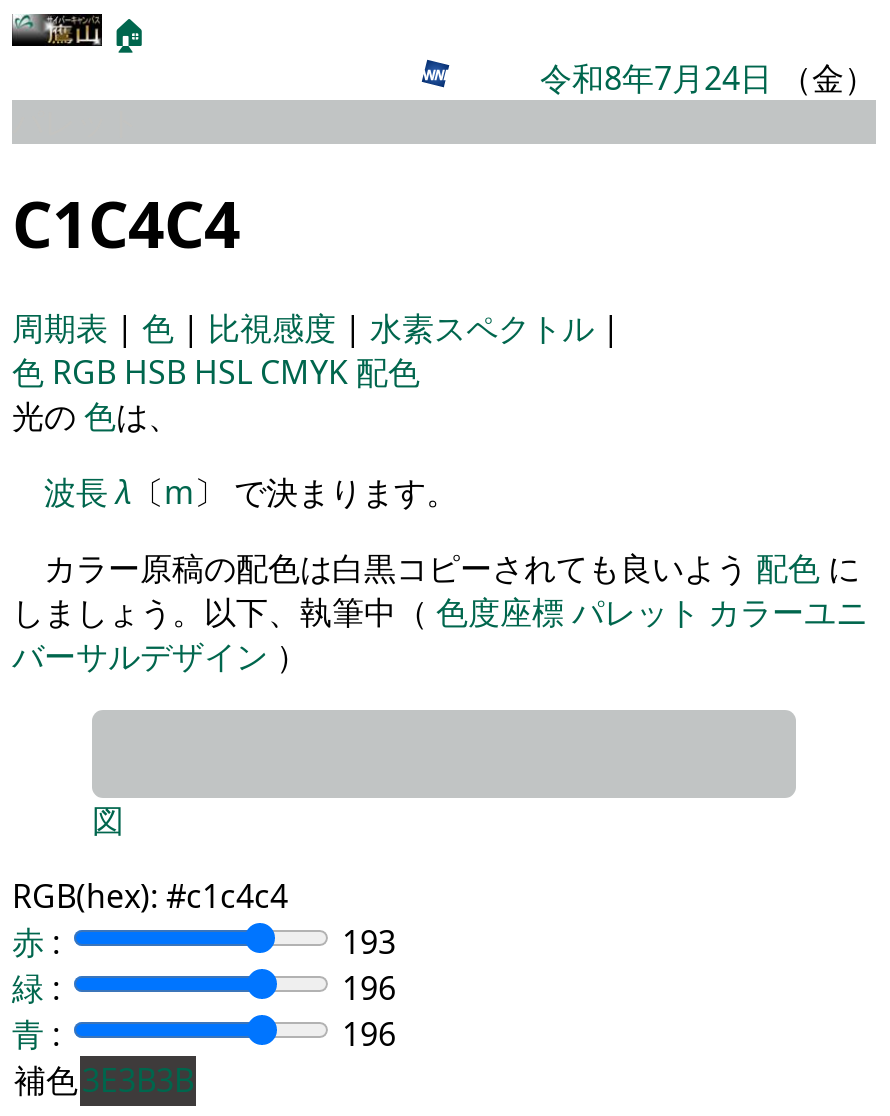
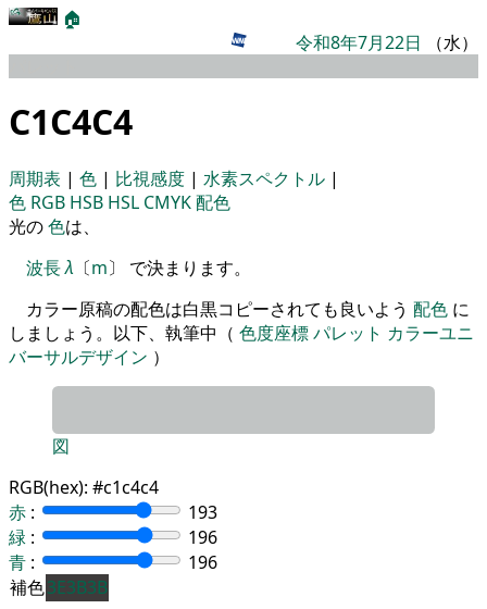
[540,56,876,100] 令和8年7月24日（金） -> [296,30,478,54] 令和8年7月22日（水）

